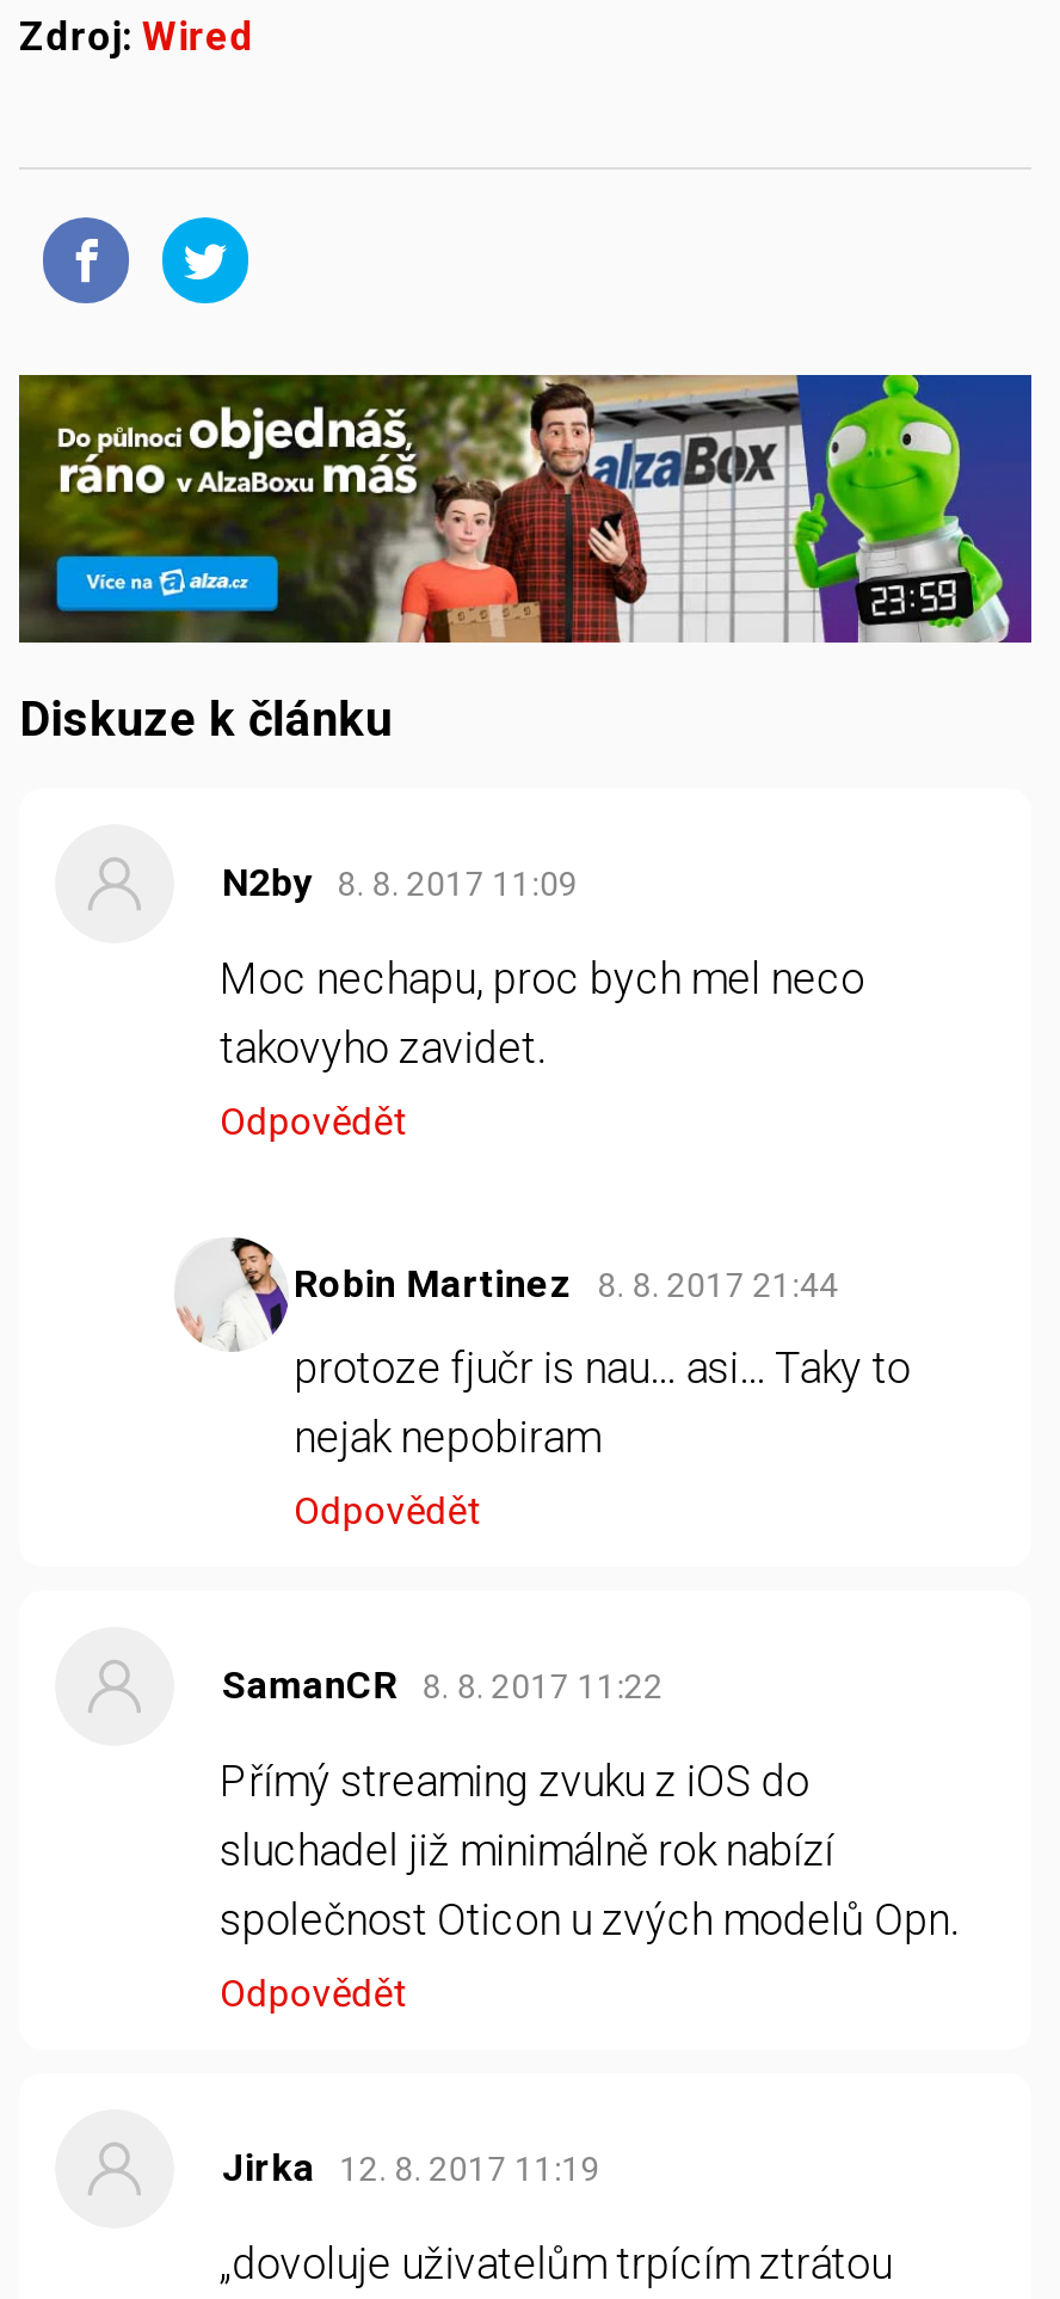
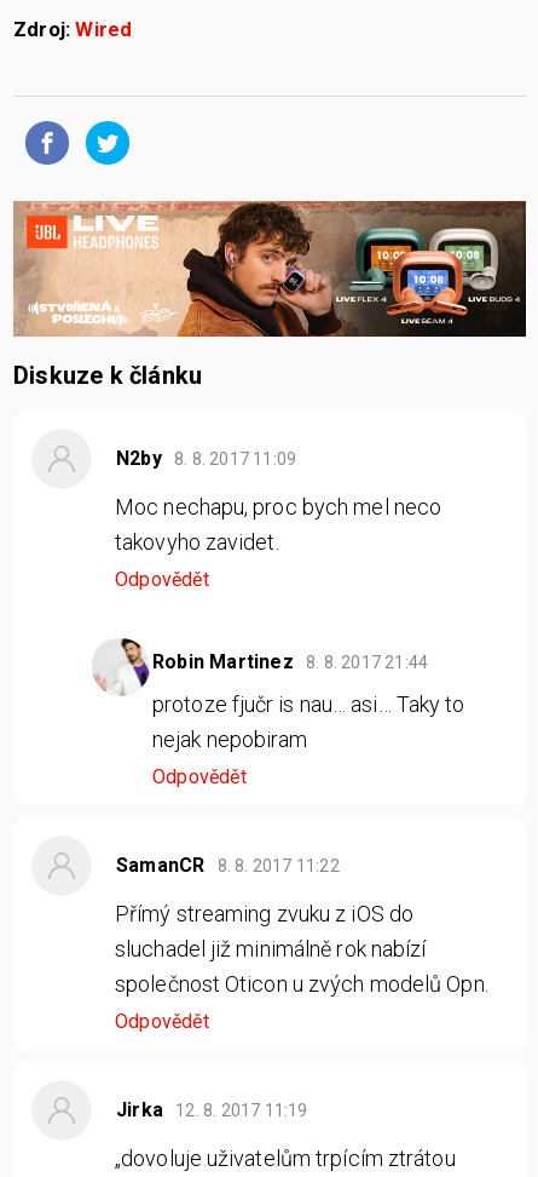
[17,373,1034,645] [image] -> [13,200,527,338] [image]

